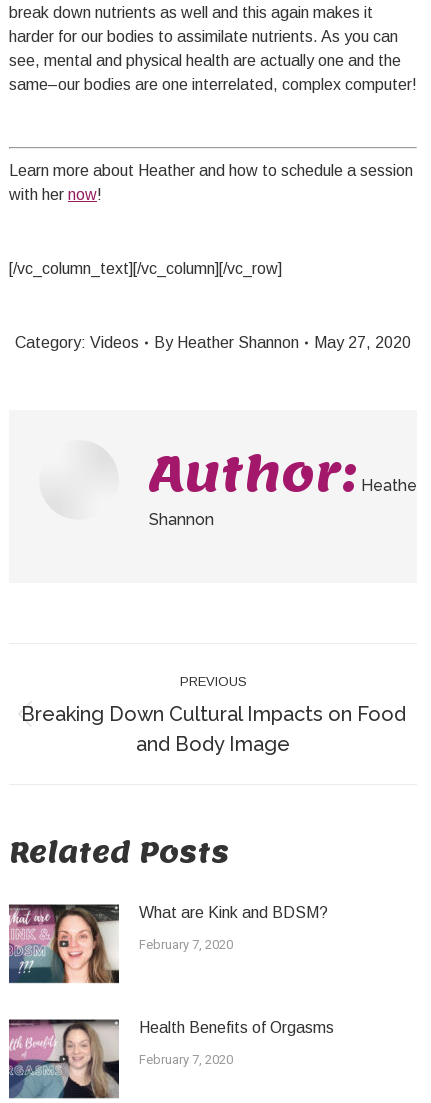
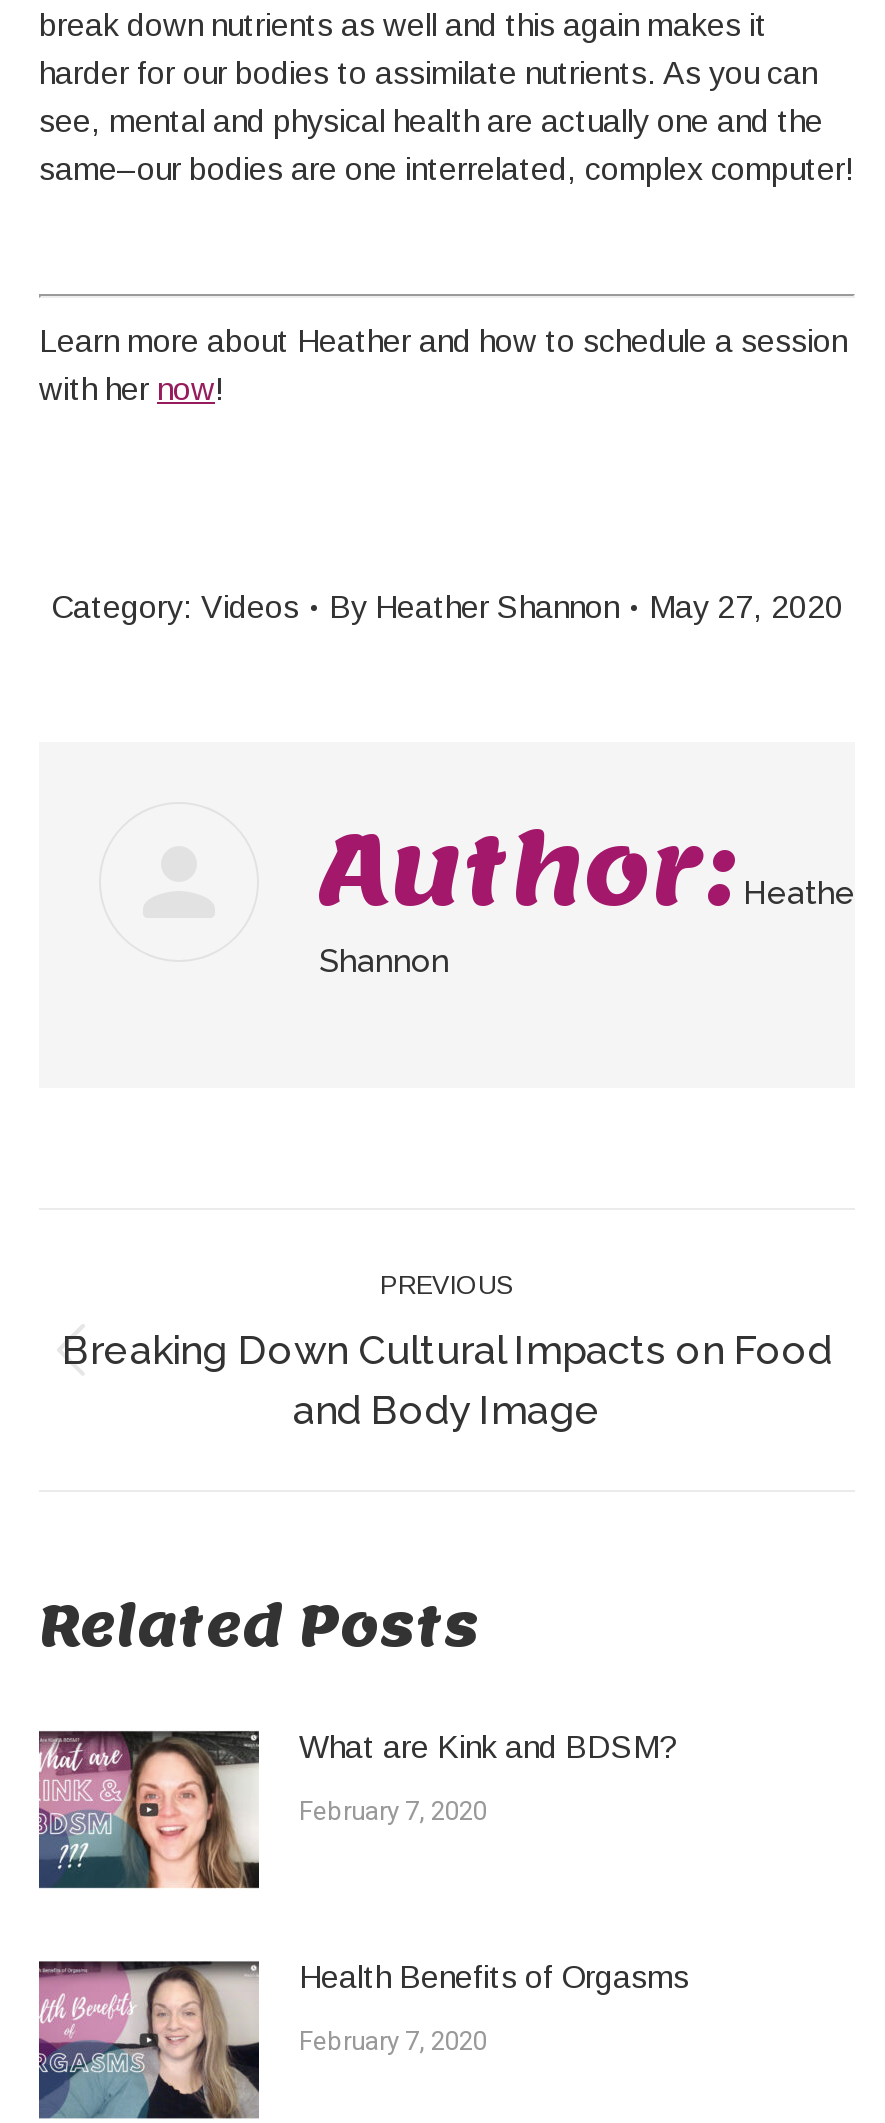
[9,260,282,277] [/vc_column_text][/vc_column][/vc_row] -> none

